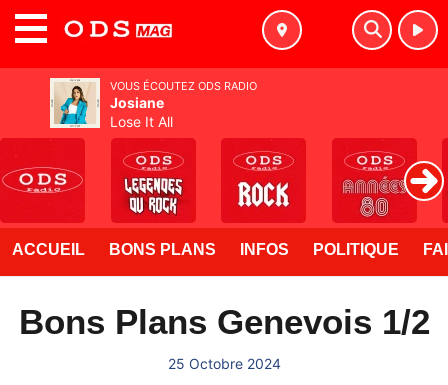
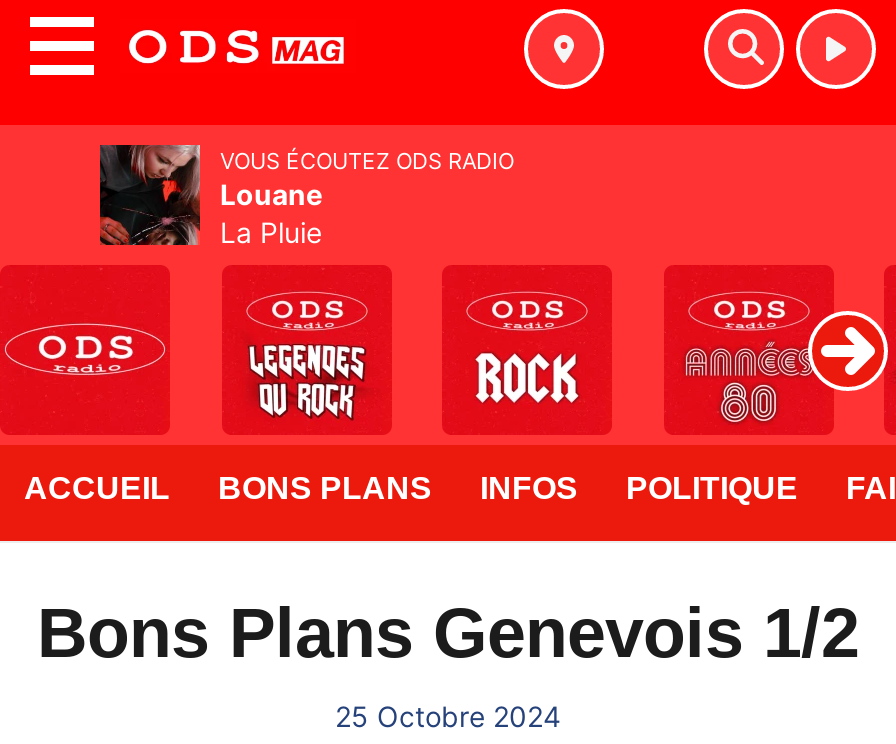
[49,77,173,130] [image] | Josiane | Lose It All -> [98,143,322,249] [image] | Louane | La Pluie

